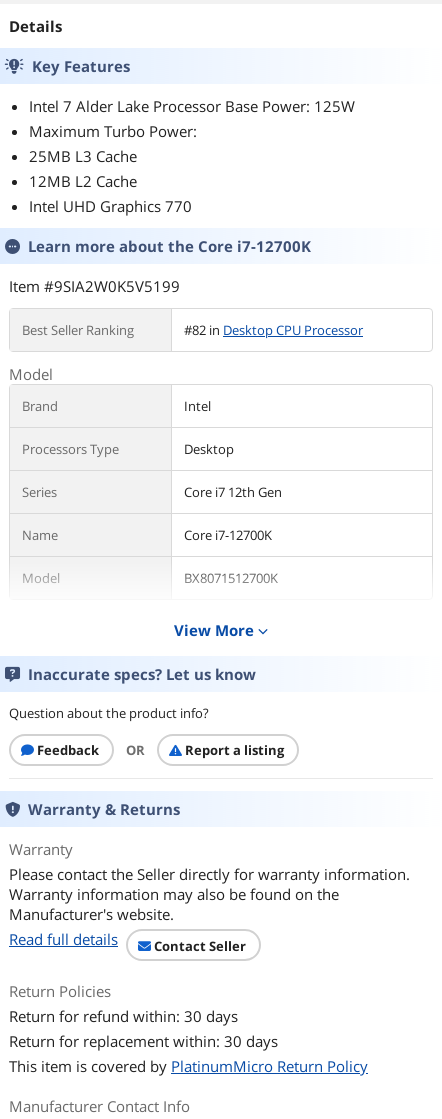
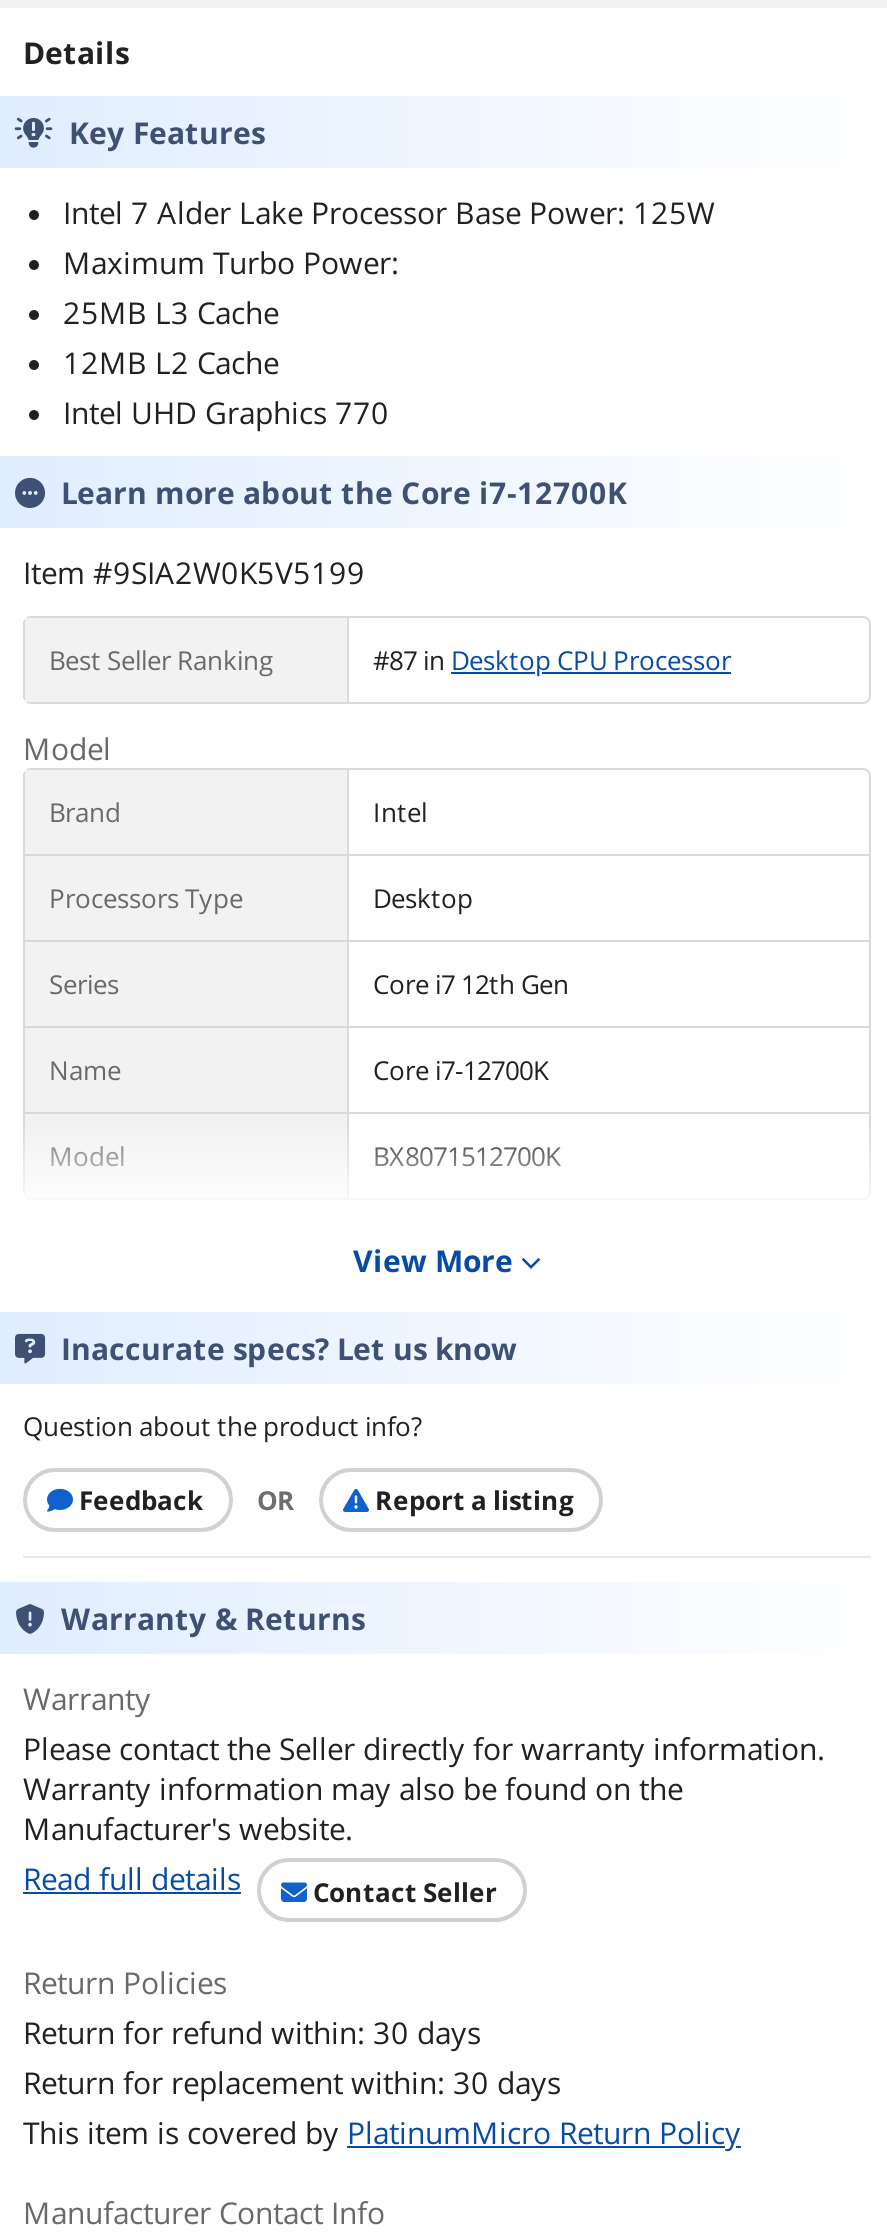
[184,321,363,339] #82 in Desktop CPU Processor -> [373,643,731,679] #87 in Desktop CPU Processor

